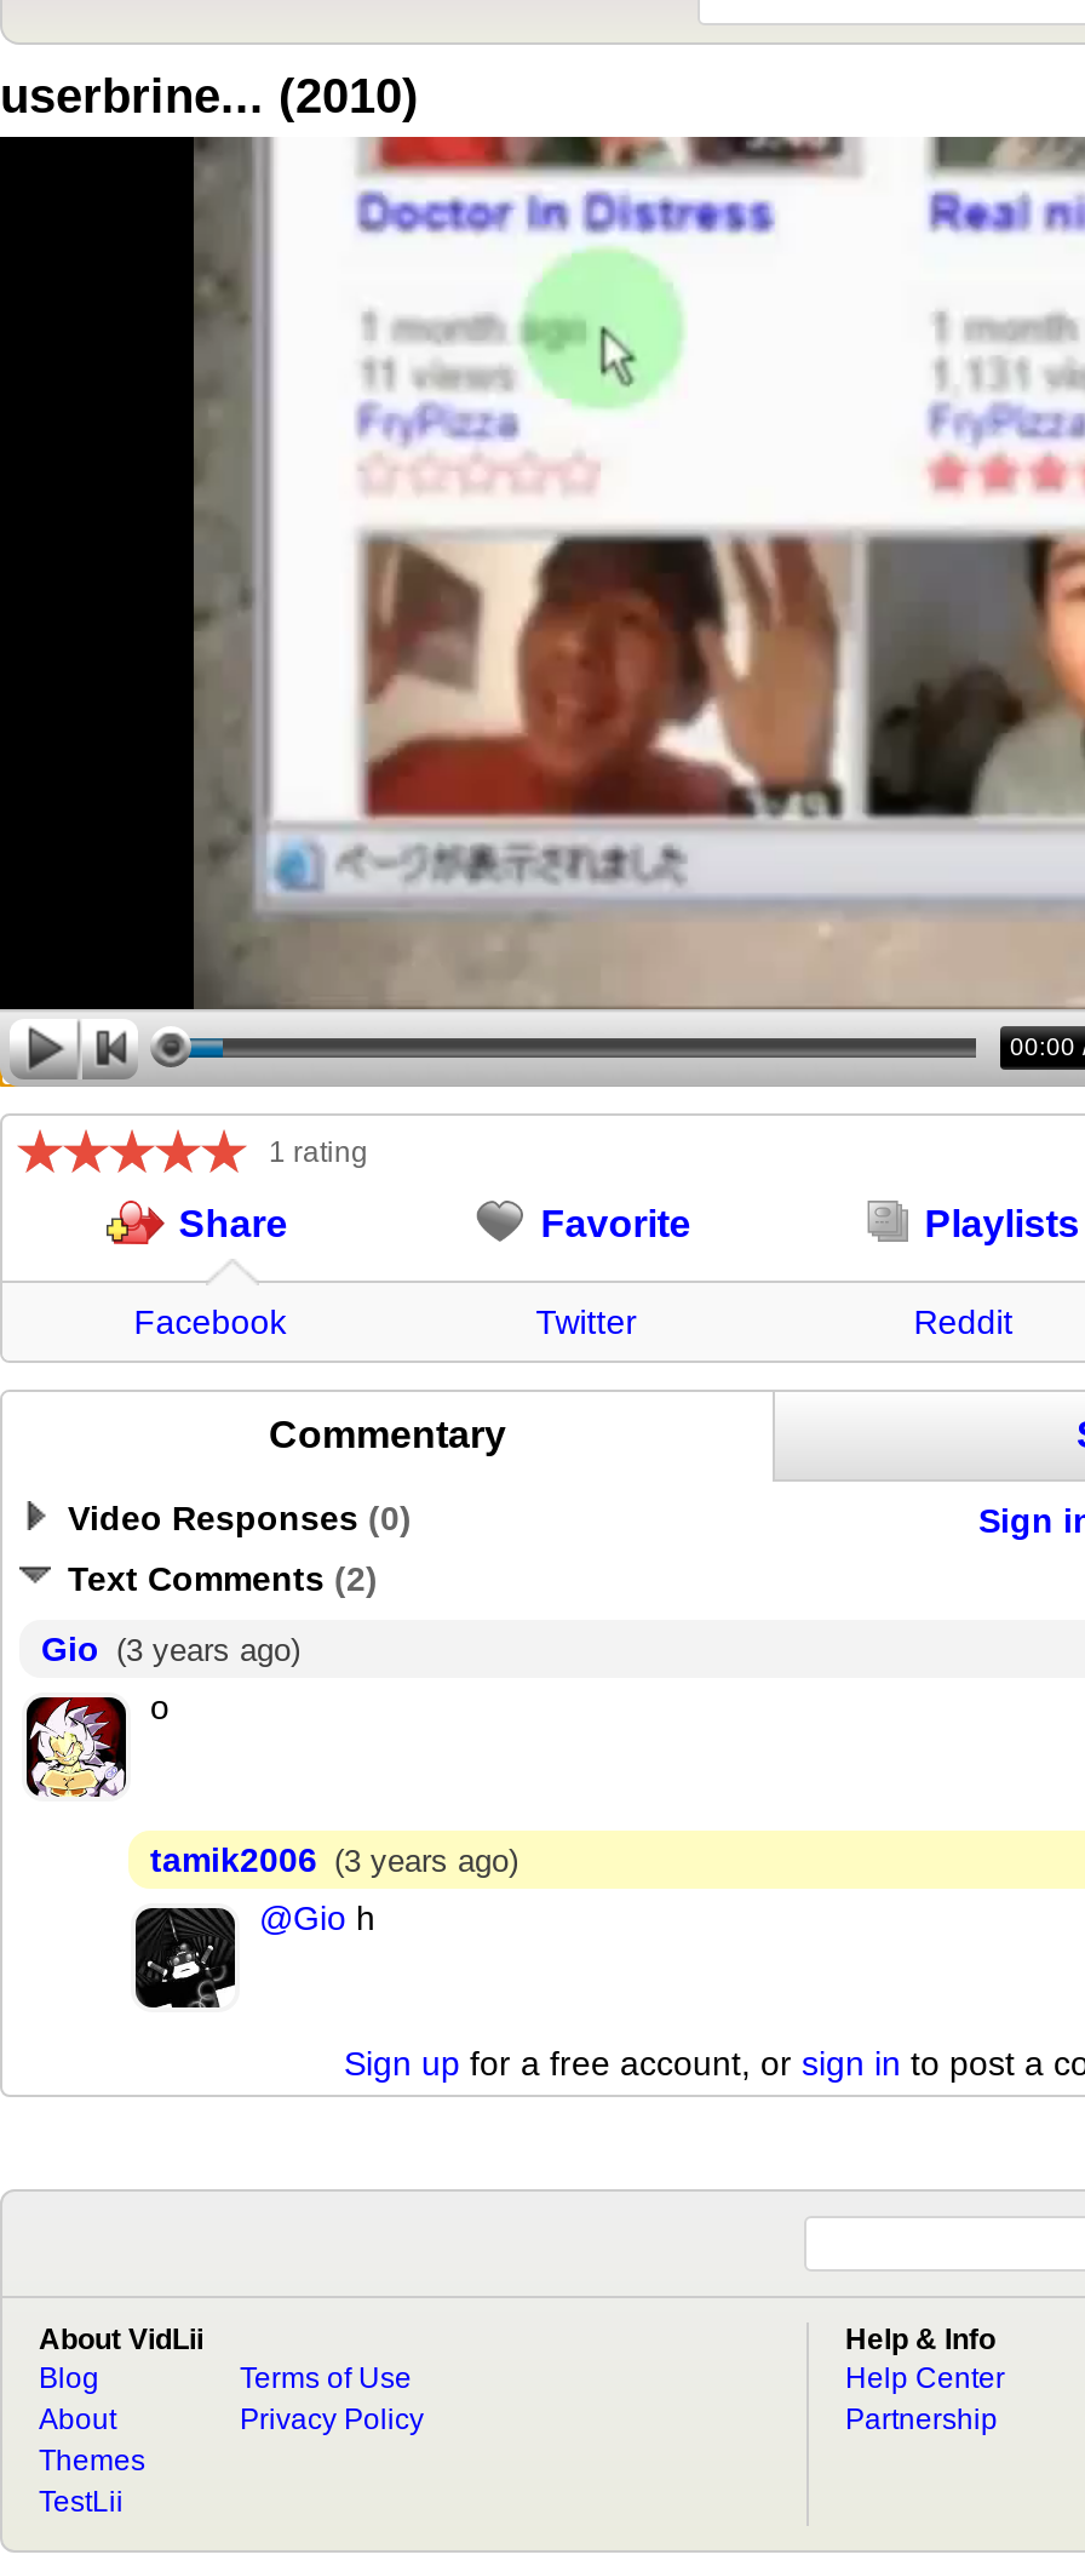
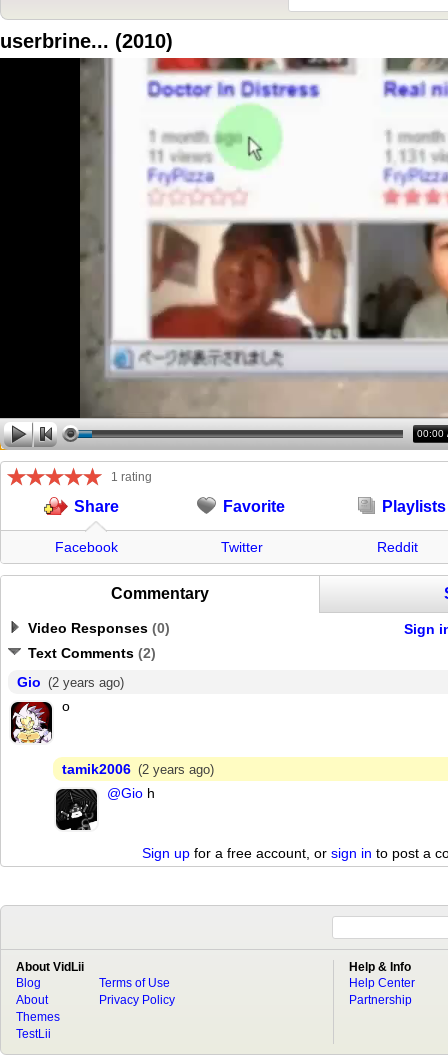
[41,1629,300,1668] Gio (3 years ago) -> [17,674,124,690] Gio (2 years ago)
[150,1840,518,1879] tamik2006 (3 years ago) -> [62,761,214,777] tamik2006 (2 years ago)

